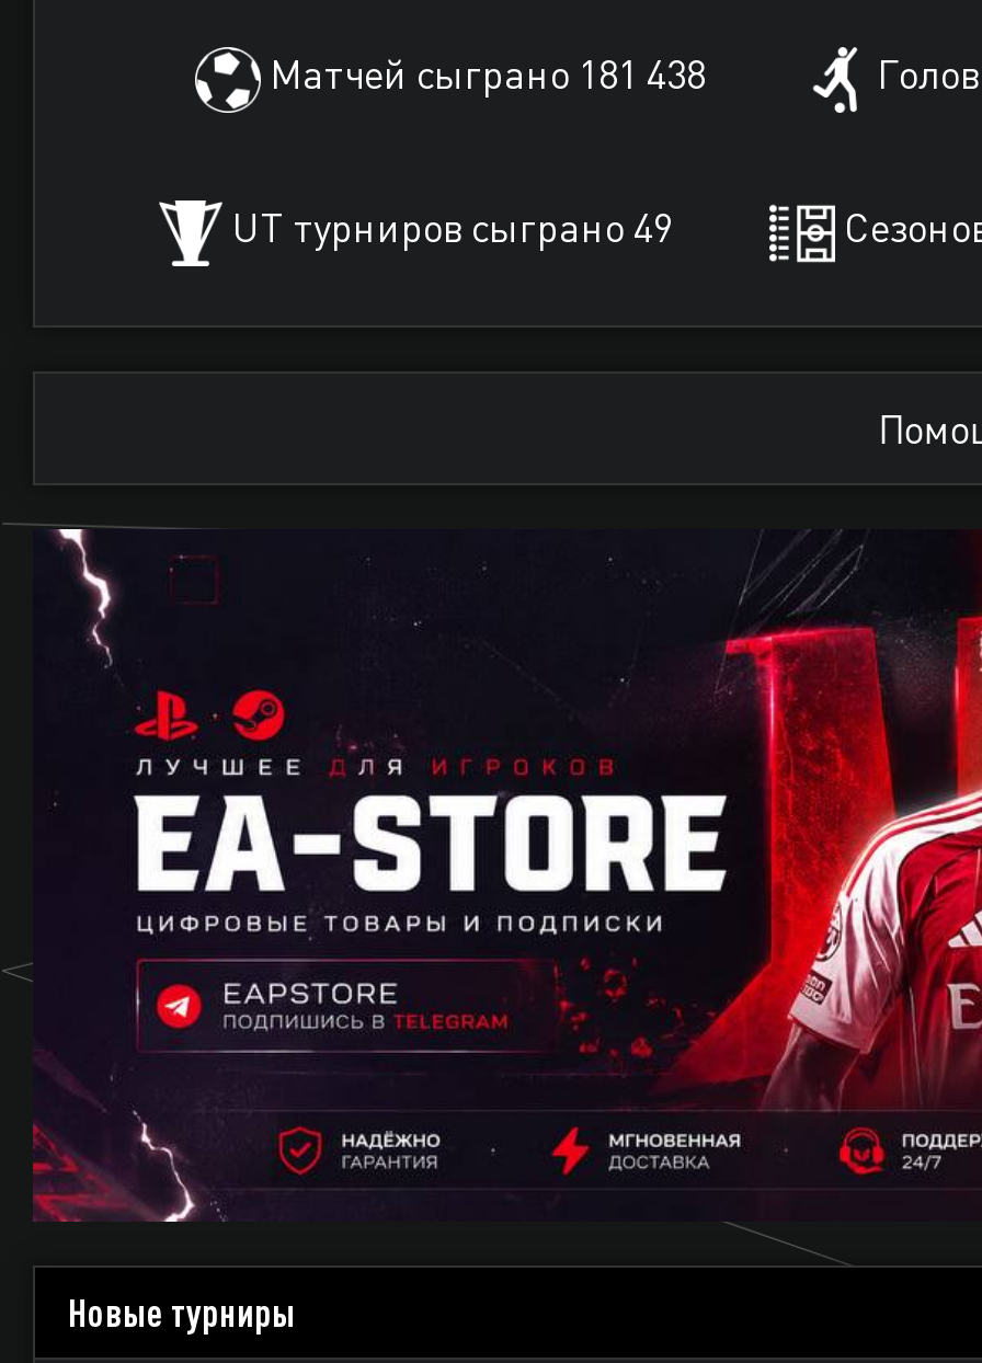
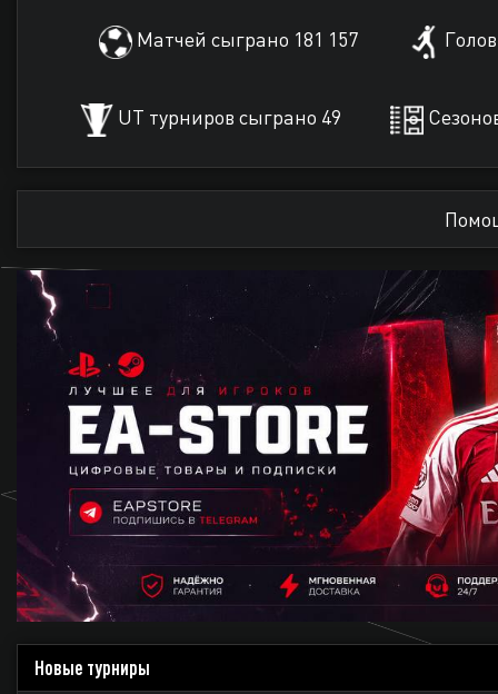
[261,45,706,100] Матчей сыграно 181 438 -> [132,24,358,52] Матчей сыграно 181 157

